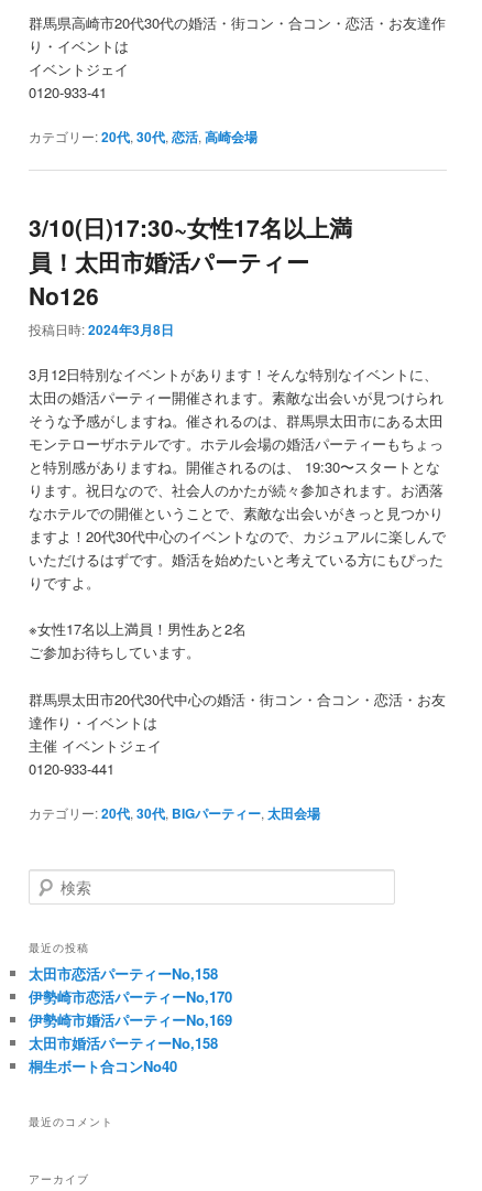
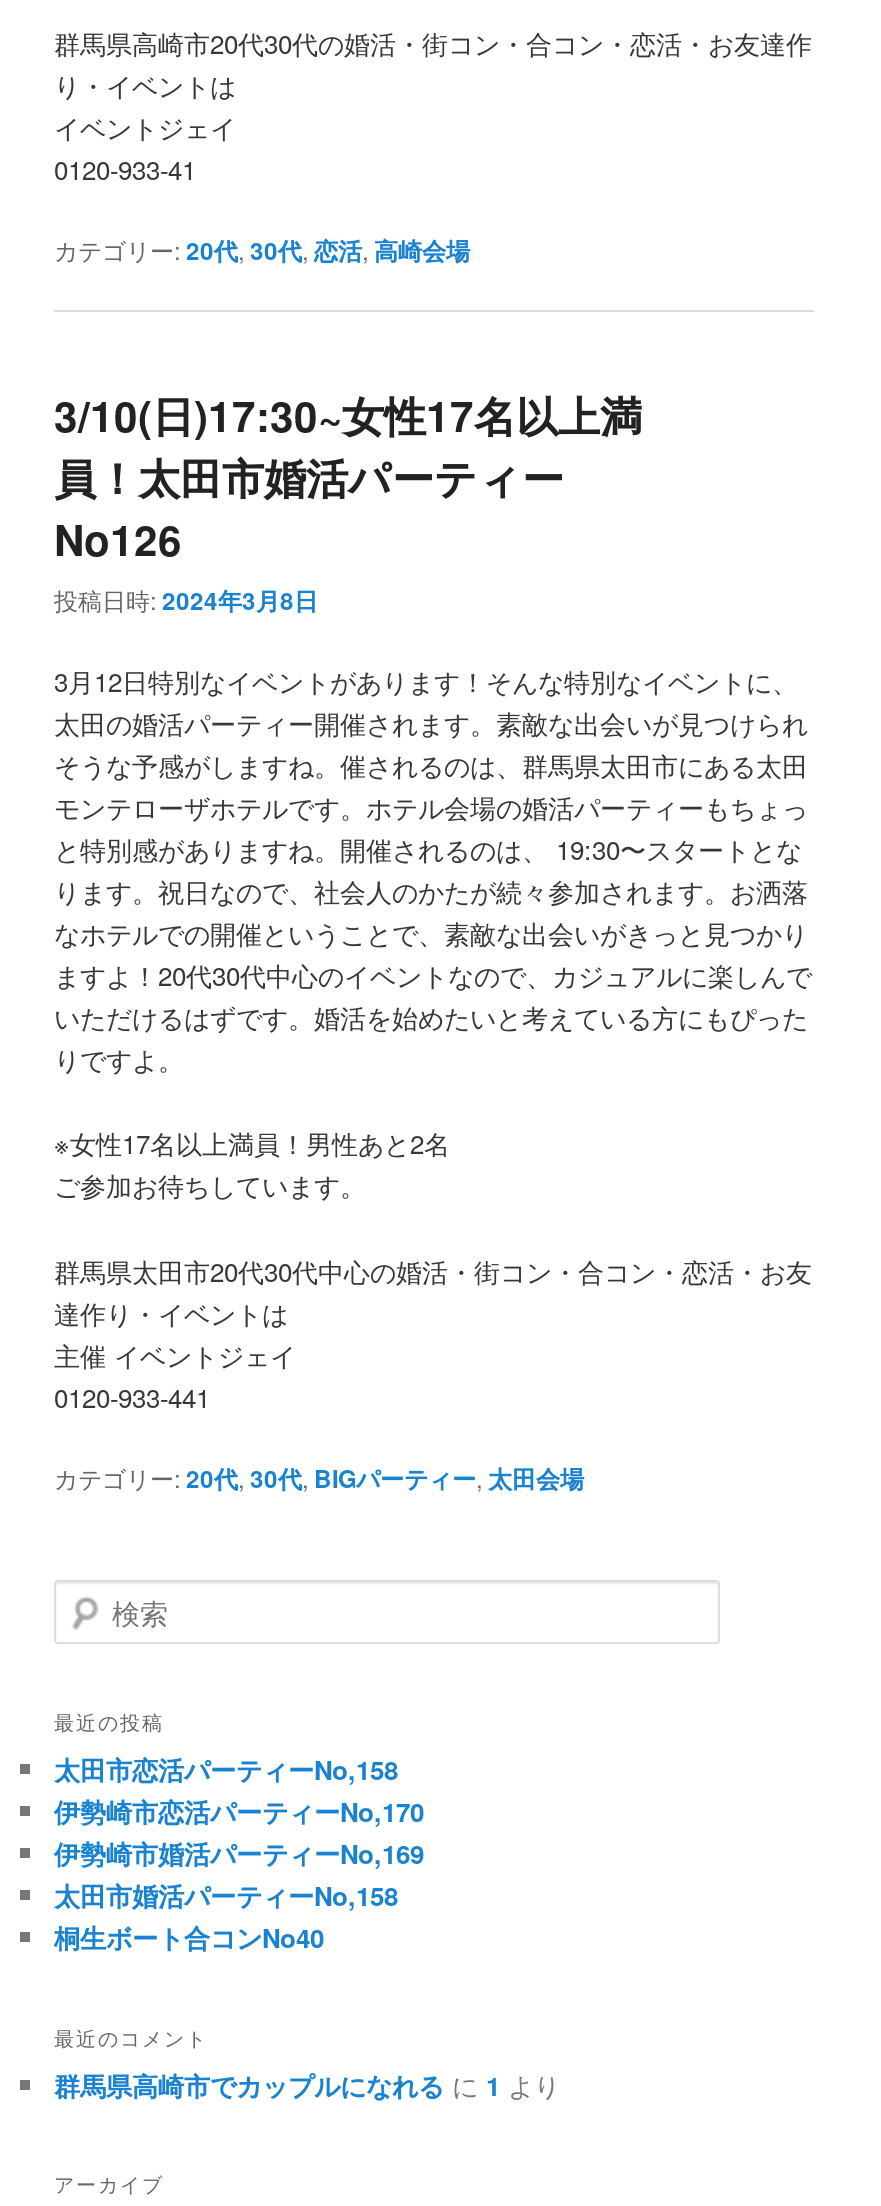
none -> [54,2065,560,2103] 群馬県高崎市でカップルになれるに1より

